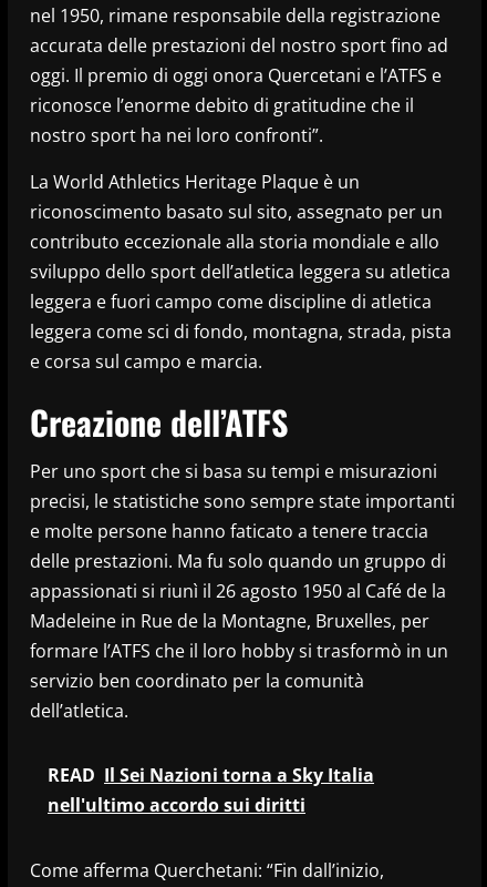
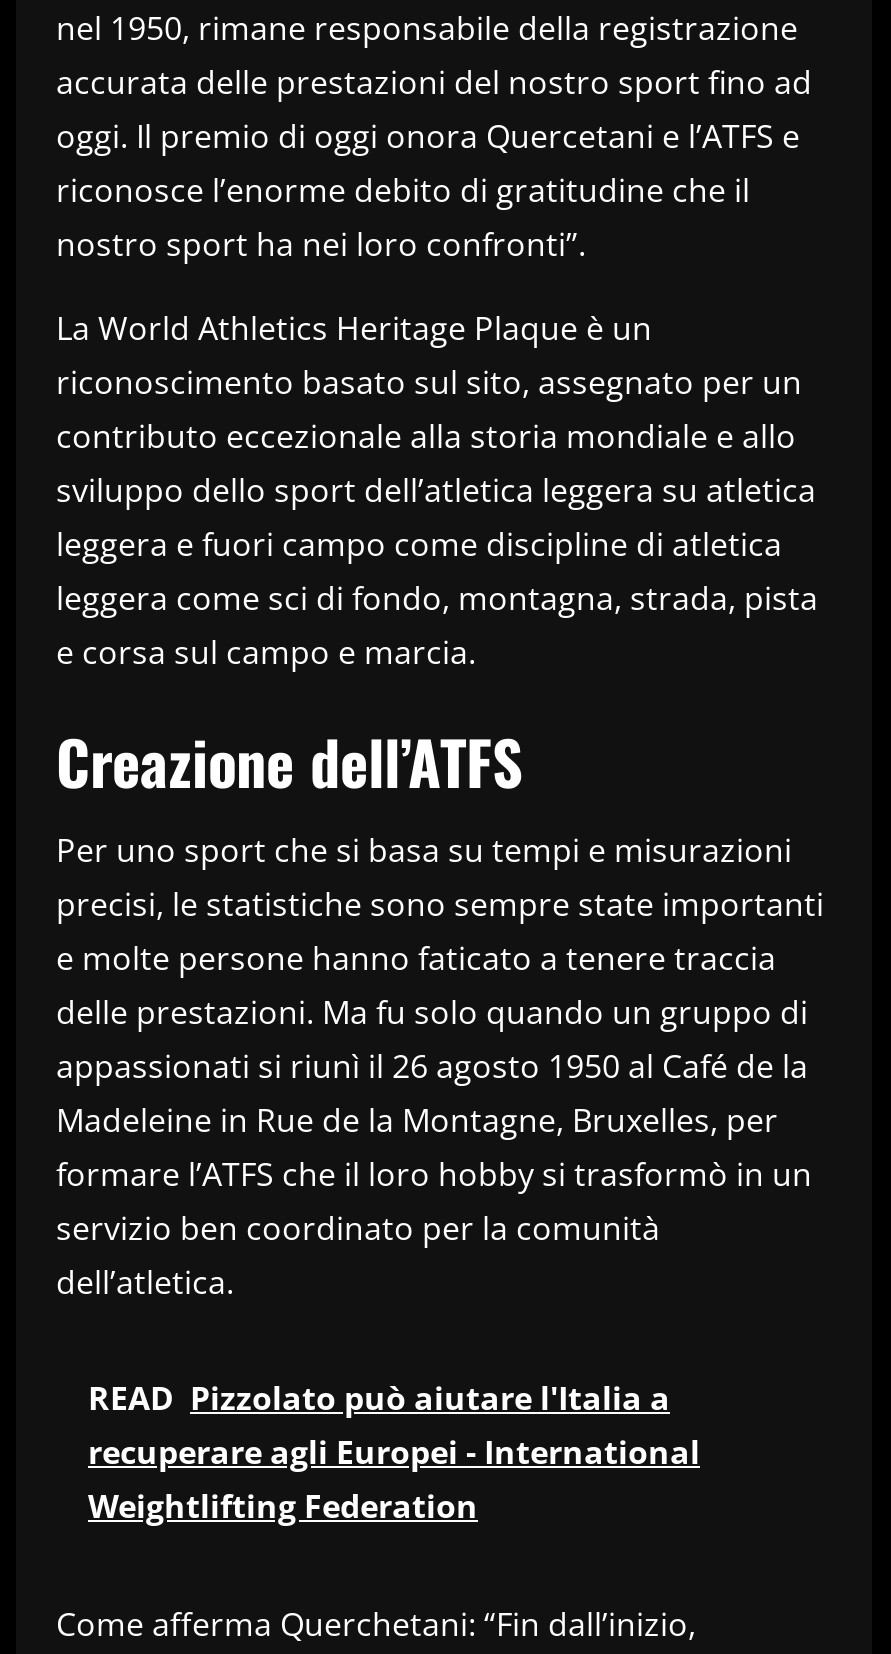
[48,763,374,817] READ Il Sei Nazioni torna a Sky Italia | nell'ultimo accordo sui diritti -> [88,1376,700,1528] READ Pizzolato può aiutare l'Italia a | recuperare agli Europei - International | Weightlifting Federation

